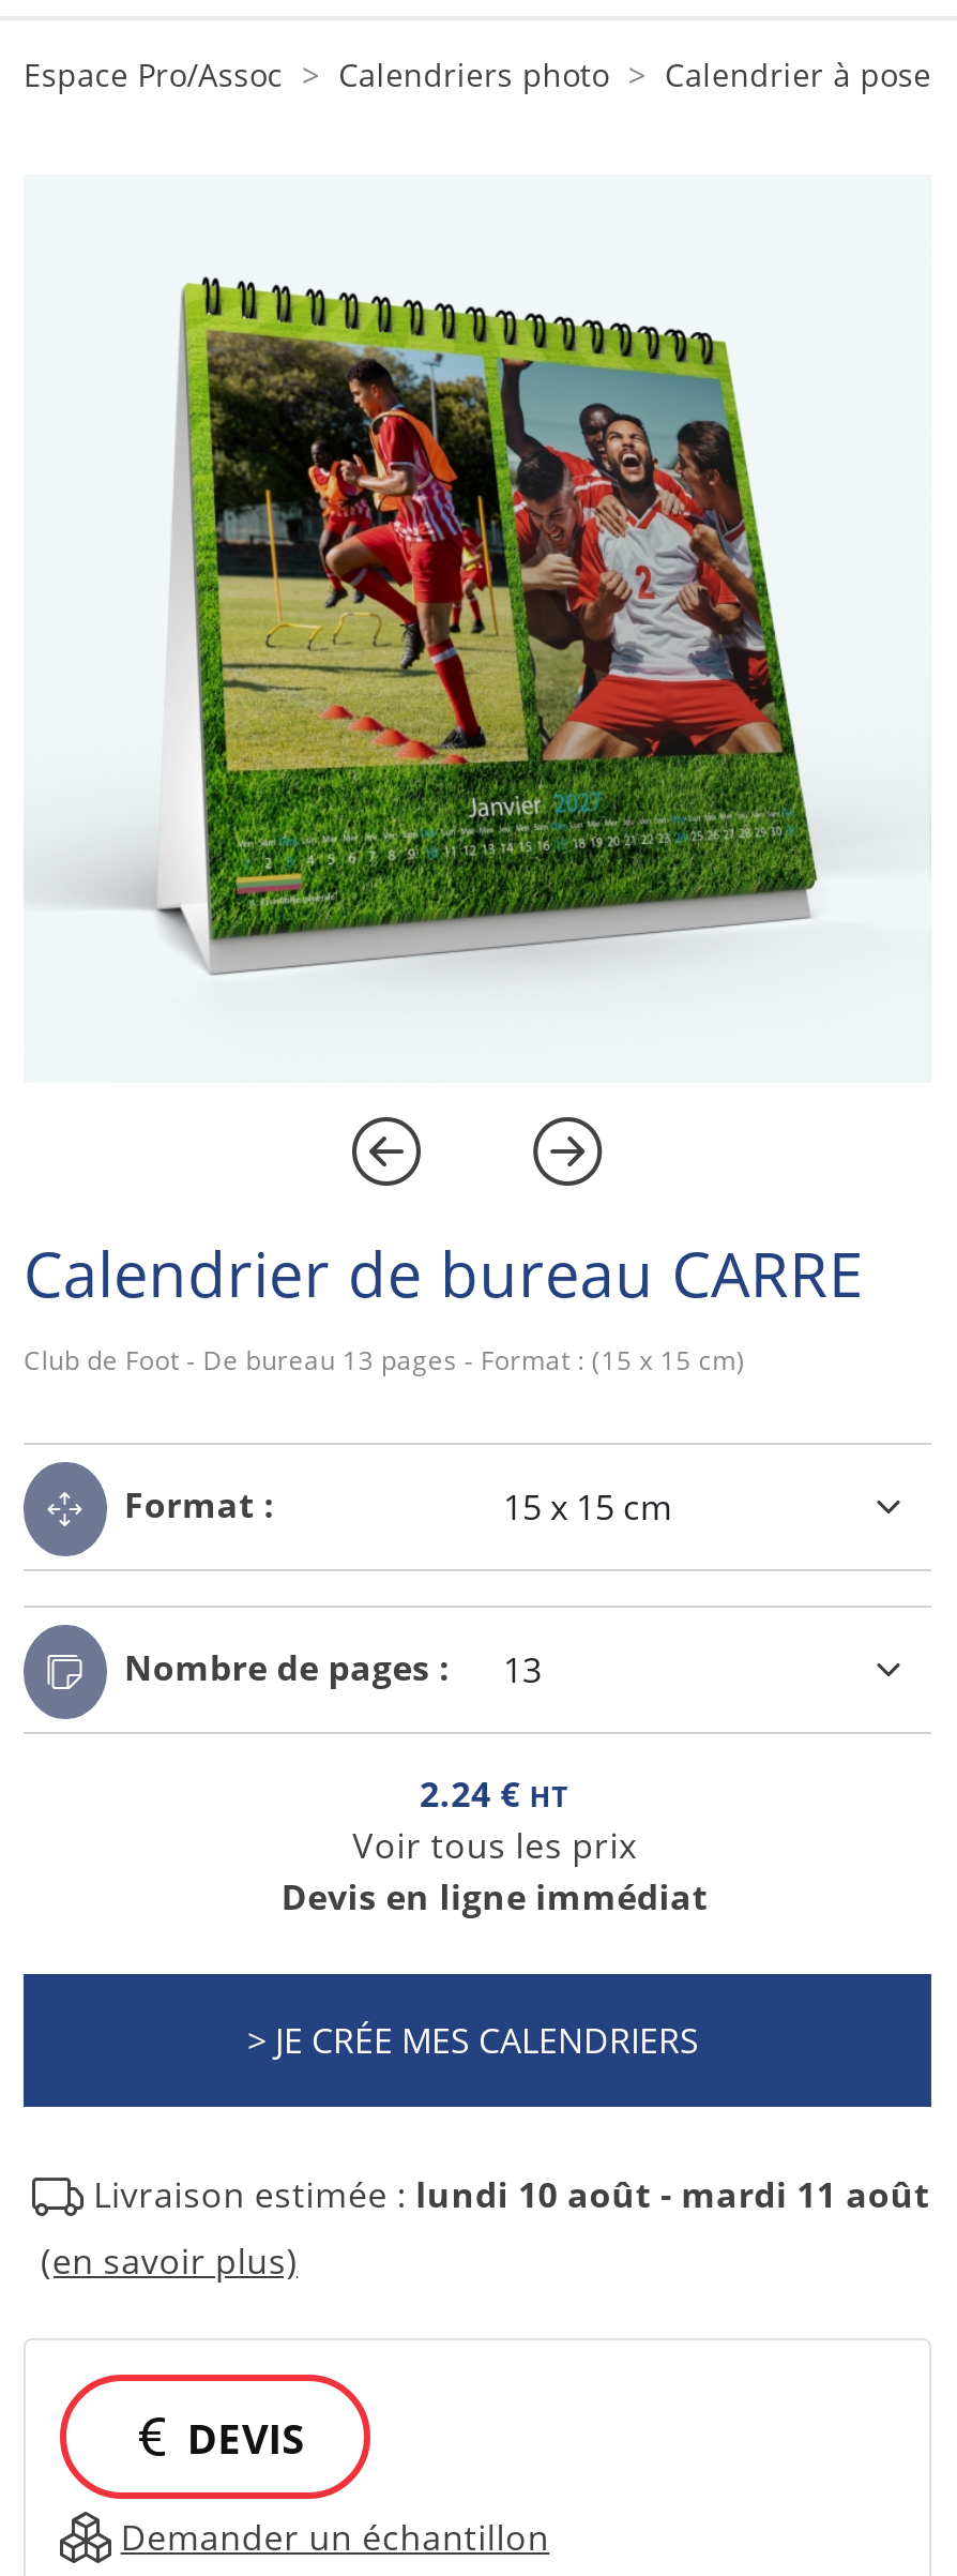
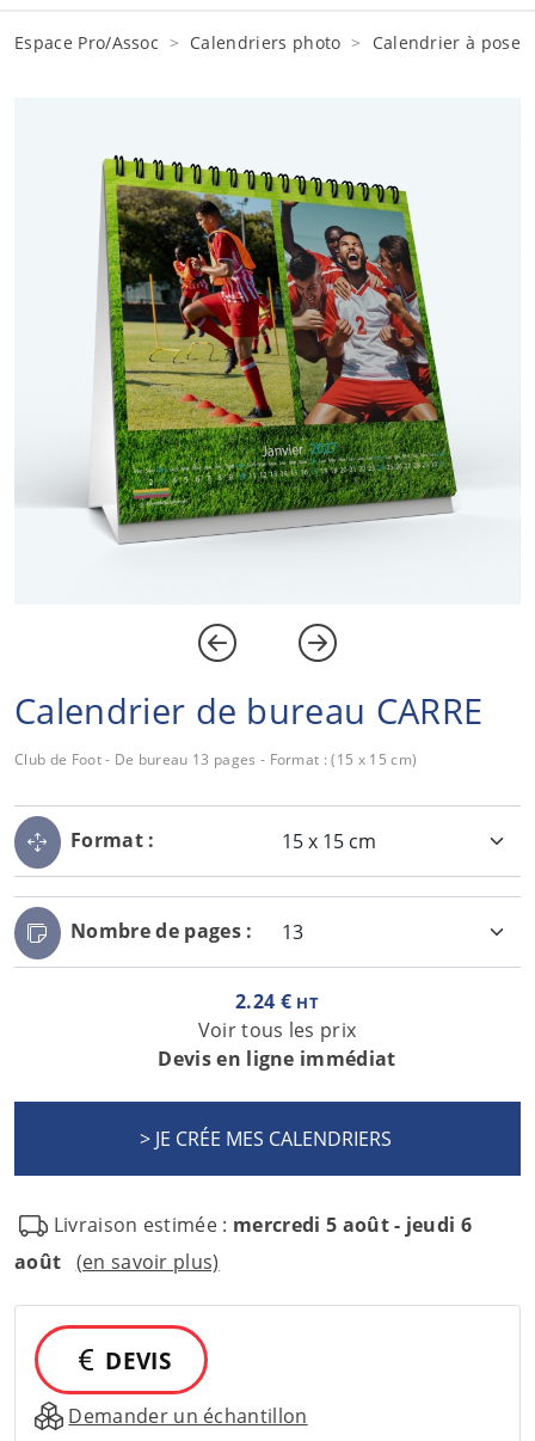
[41,2170,930,2285] Livraison estimée : lundi 10 août - mardi 11 août | (en savoir plus) -> [14,1211,472,1275] Livraison estimée : mercredi 5 août - jeudi 6 | août (en savoir plus)

